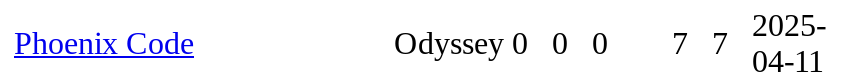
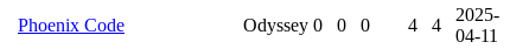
[672,26,688,60] 7 -> [408,15,417,35] 4
[712,26,728,60] 7 -> [432,15,441,35] 4

